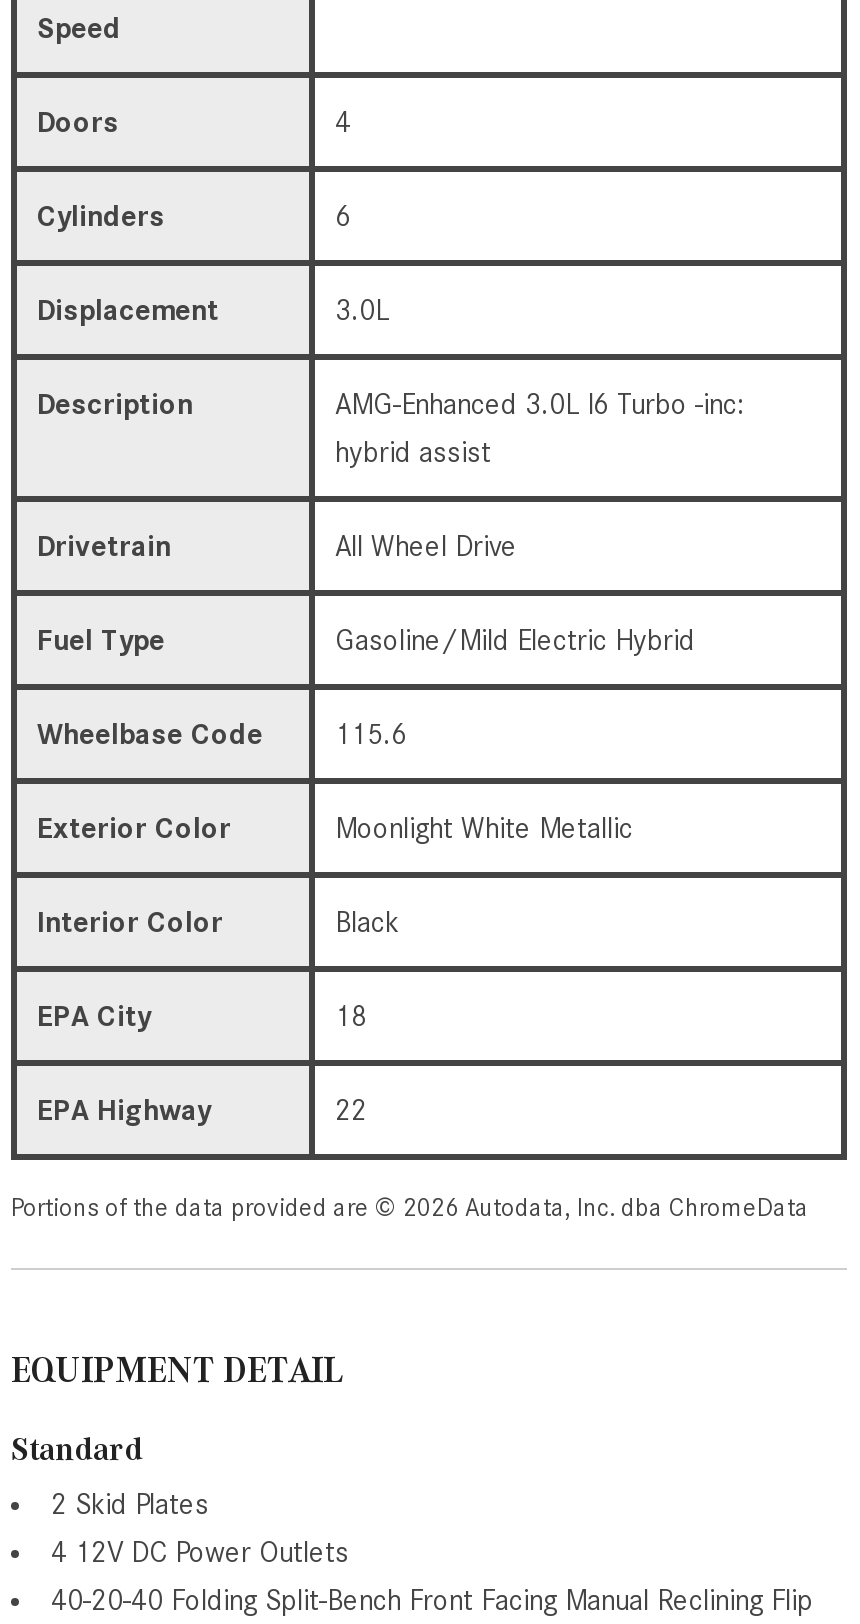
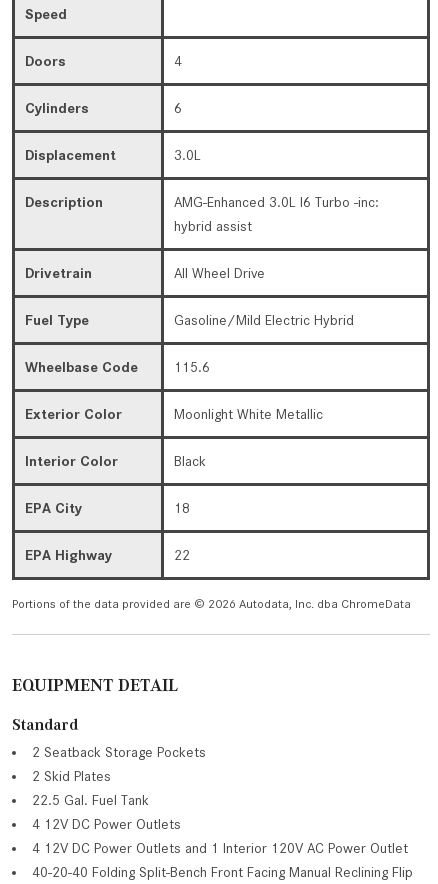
none -> [32,743,206,759] 2 Seatback Storage Pockets
none -> [32,791,149,807] 22.5 Gal. Fuel Tank
none -> [32,839,408,855] 4 12V DC Power Outlets and 1 Interior 120V AC Power Outlet

